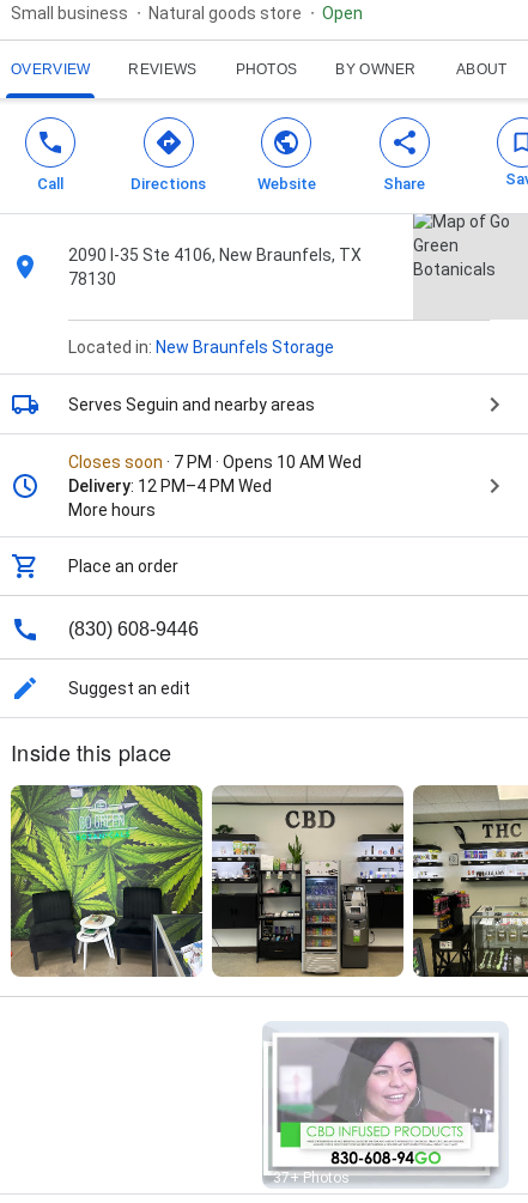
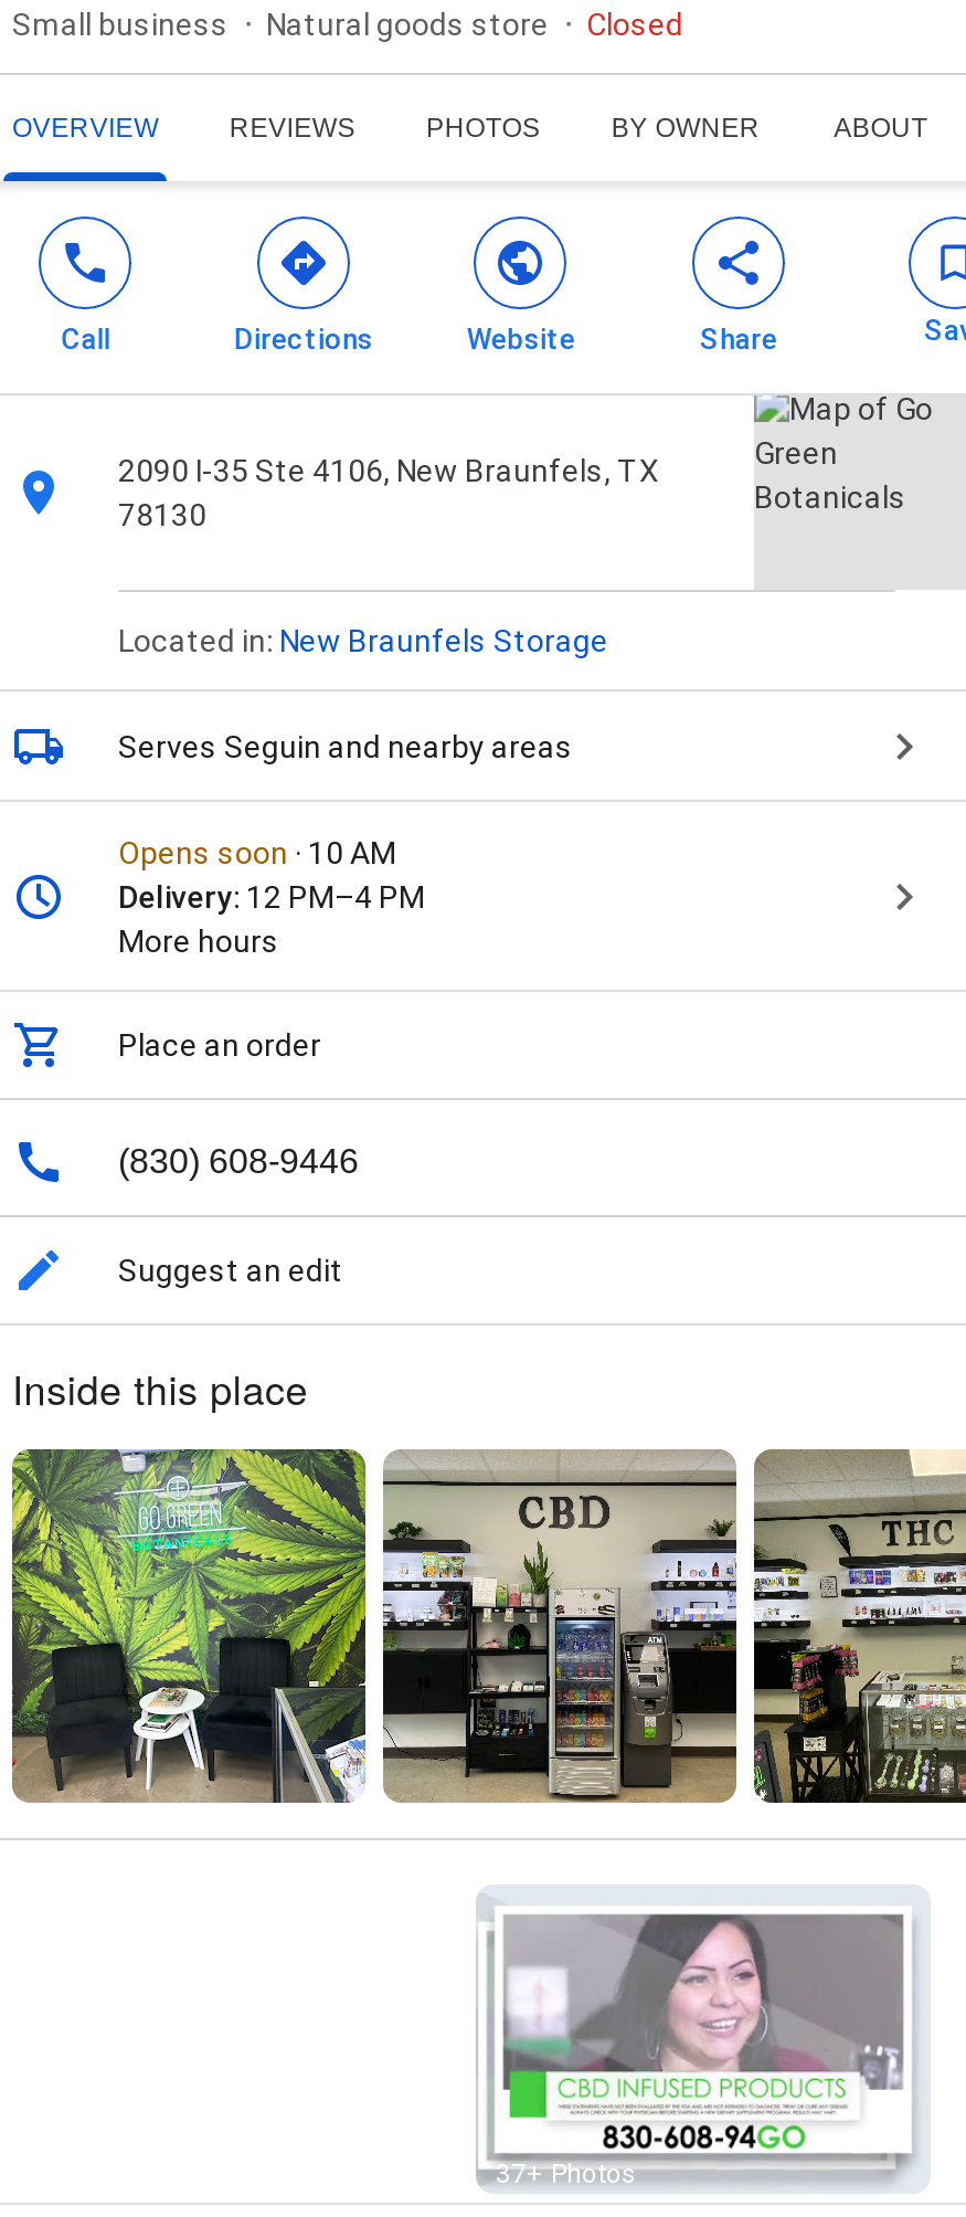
[322,4,363,23] Open -> [586,7,683,42] Closed
[68,453,362,496] Closes soon · 7 PM · Opens 10 AM Wed | Delivery: 12 PM–4 PM Wed -> [118,836,425,915] Opens soon · 10 AM | Delivery: 12 PM–4 PM

